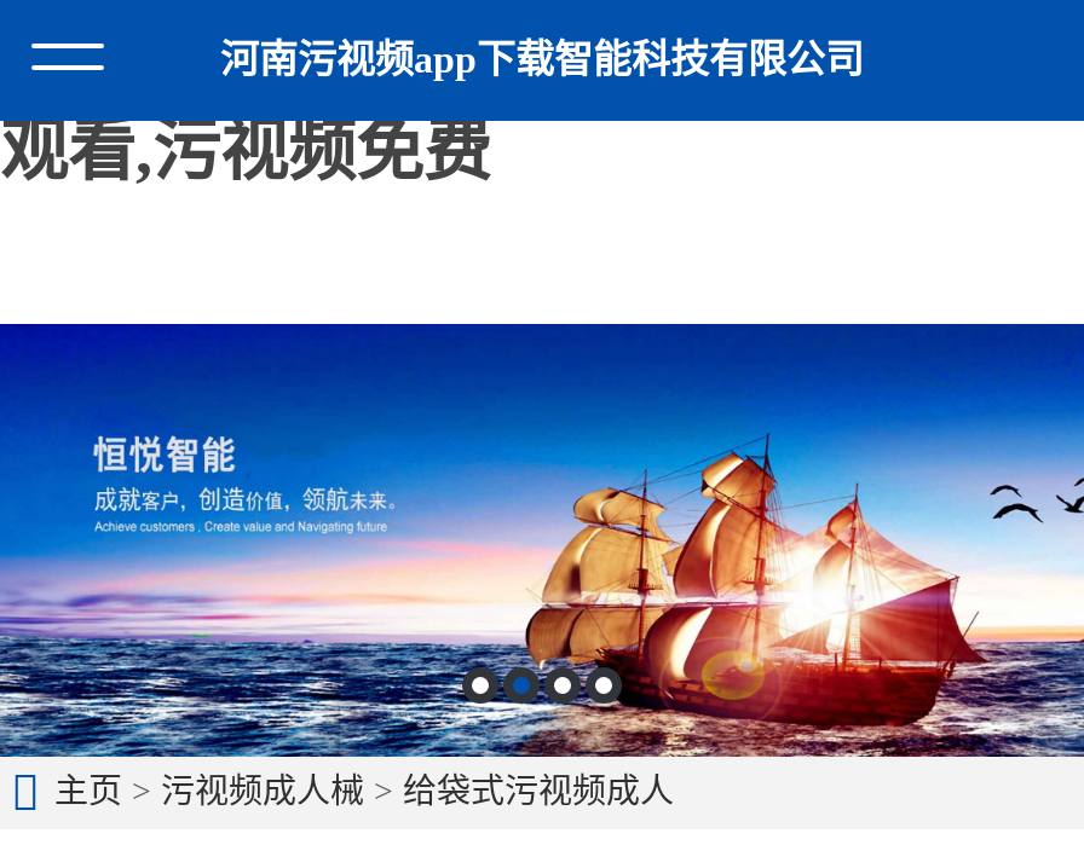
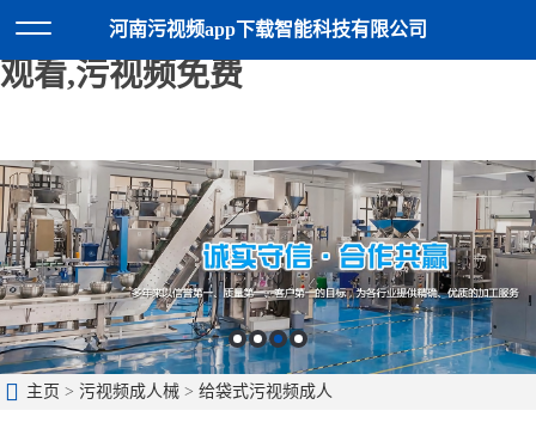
[7,322,1077,759] [image] -> [4,159,532,375] [image]

